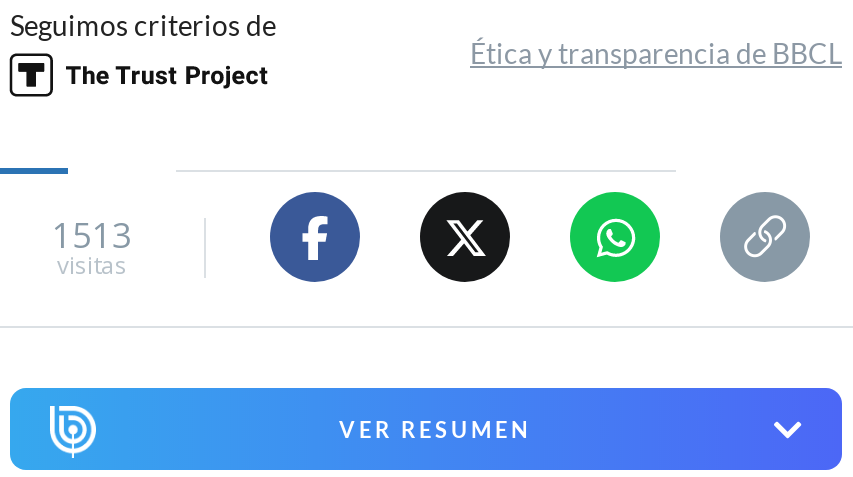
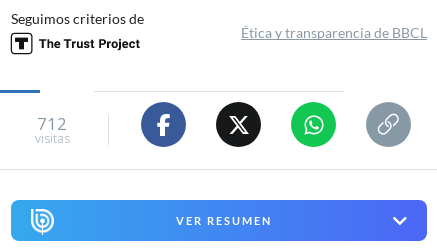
[52,212,132,258] 1513 -> [37,112,67,135] 712

